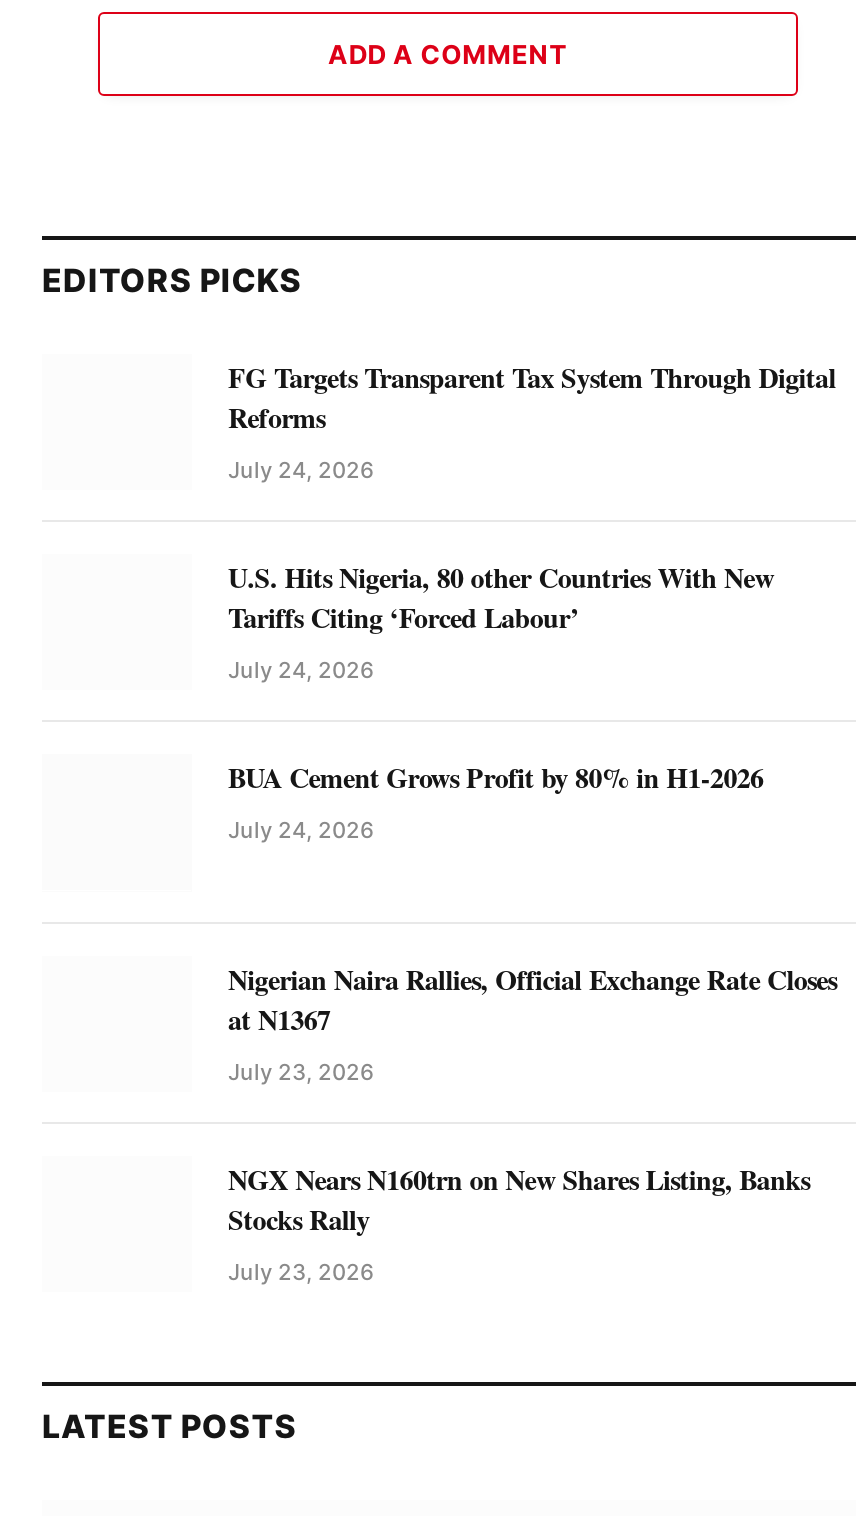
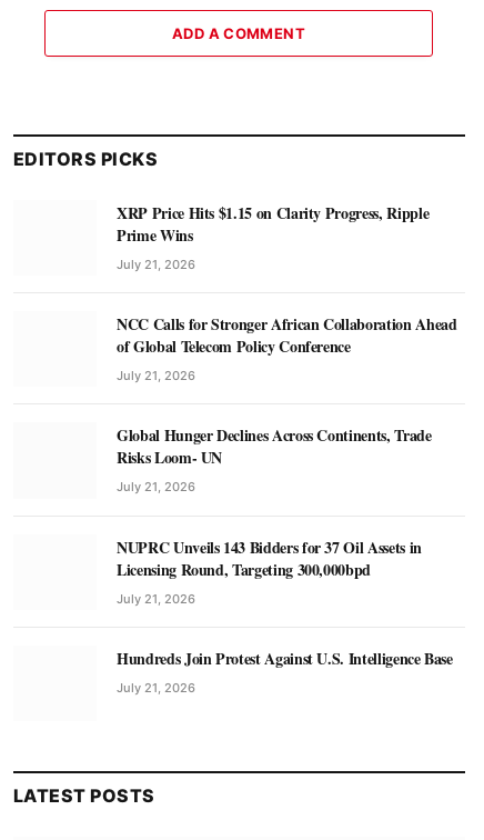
[228,356,836,484] FG Targets Transparent Tax System Through Digital | Reforms | July 24, 2026 -> [117,201,429,272] XRP Price Hits $1.15 on Clarity Progress, Ripple | Prime Wins | July 21, 2026
[228,556,774,684] U.S. Hits Nigeria, 80 other Countries With New | Tariffs Citing ‘Forced Labour’ | July 24, 2026 -> [117,312,457,384] NCC Calls for Stronger African Collaboration Ahead | of Global Telecom Policy Conference | July 21, 2026
[228,757,763,845] BUA Cement Grows Profit by 80% in H1-2026 | July 24, 2026 -> [117,424,431,495] Global Hunger Declines Across Continents, Trade | Risks Loom- UN | July 21, 2026
[228,957,837,1085] Nigerian Naira Rallies, Official Exchange Rate Closes | at N1367 | July 23, 2026 -> [117,535,422,606] NUPRC Unveils 143 Bidders for 37 Oil Assets in | Licensing Round, Targeting 300,000bpd | July 21, 2026
[228,1157,810,1285] NGX Nears N160trn on New Shares Listing, Banks | Stocks Rally | July 23, 2026 -> [117,646,453,695] Hundreds Join Protest Against U.S. Intelligence Base | July 21, 2026

